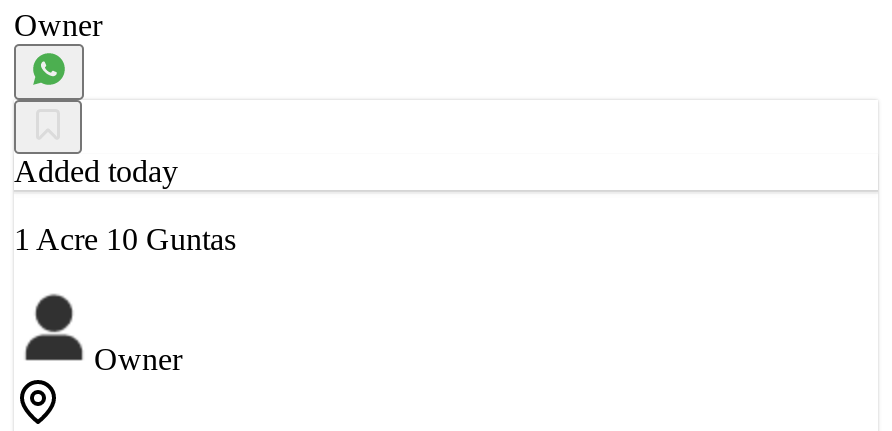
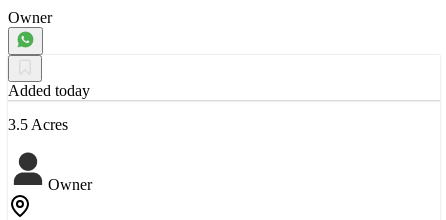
[14,223,236,257] 1 Acre 10 Guntas -> [8,116,68,133] 3.5 Acres

